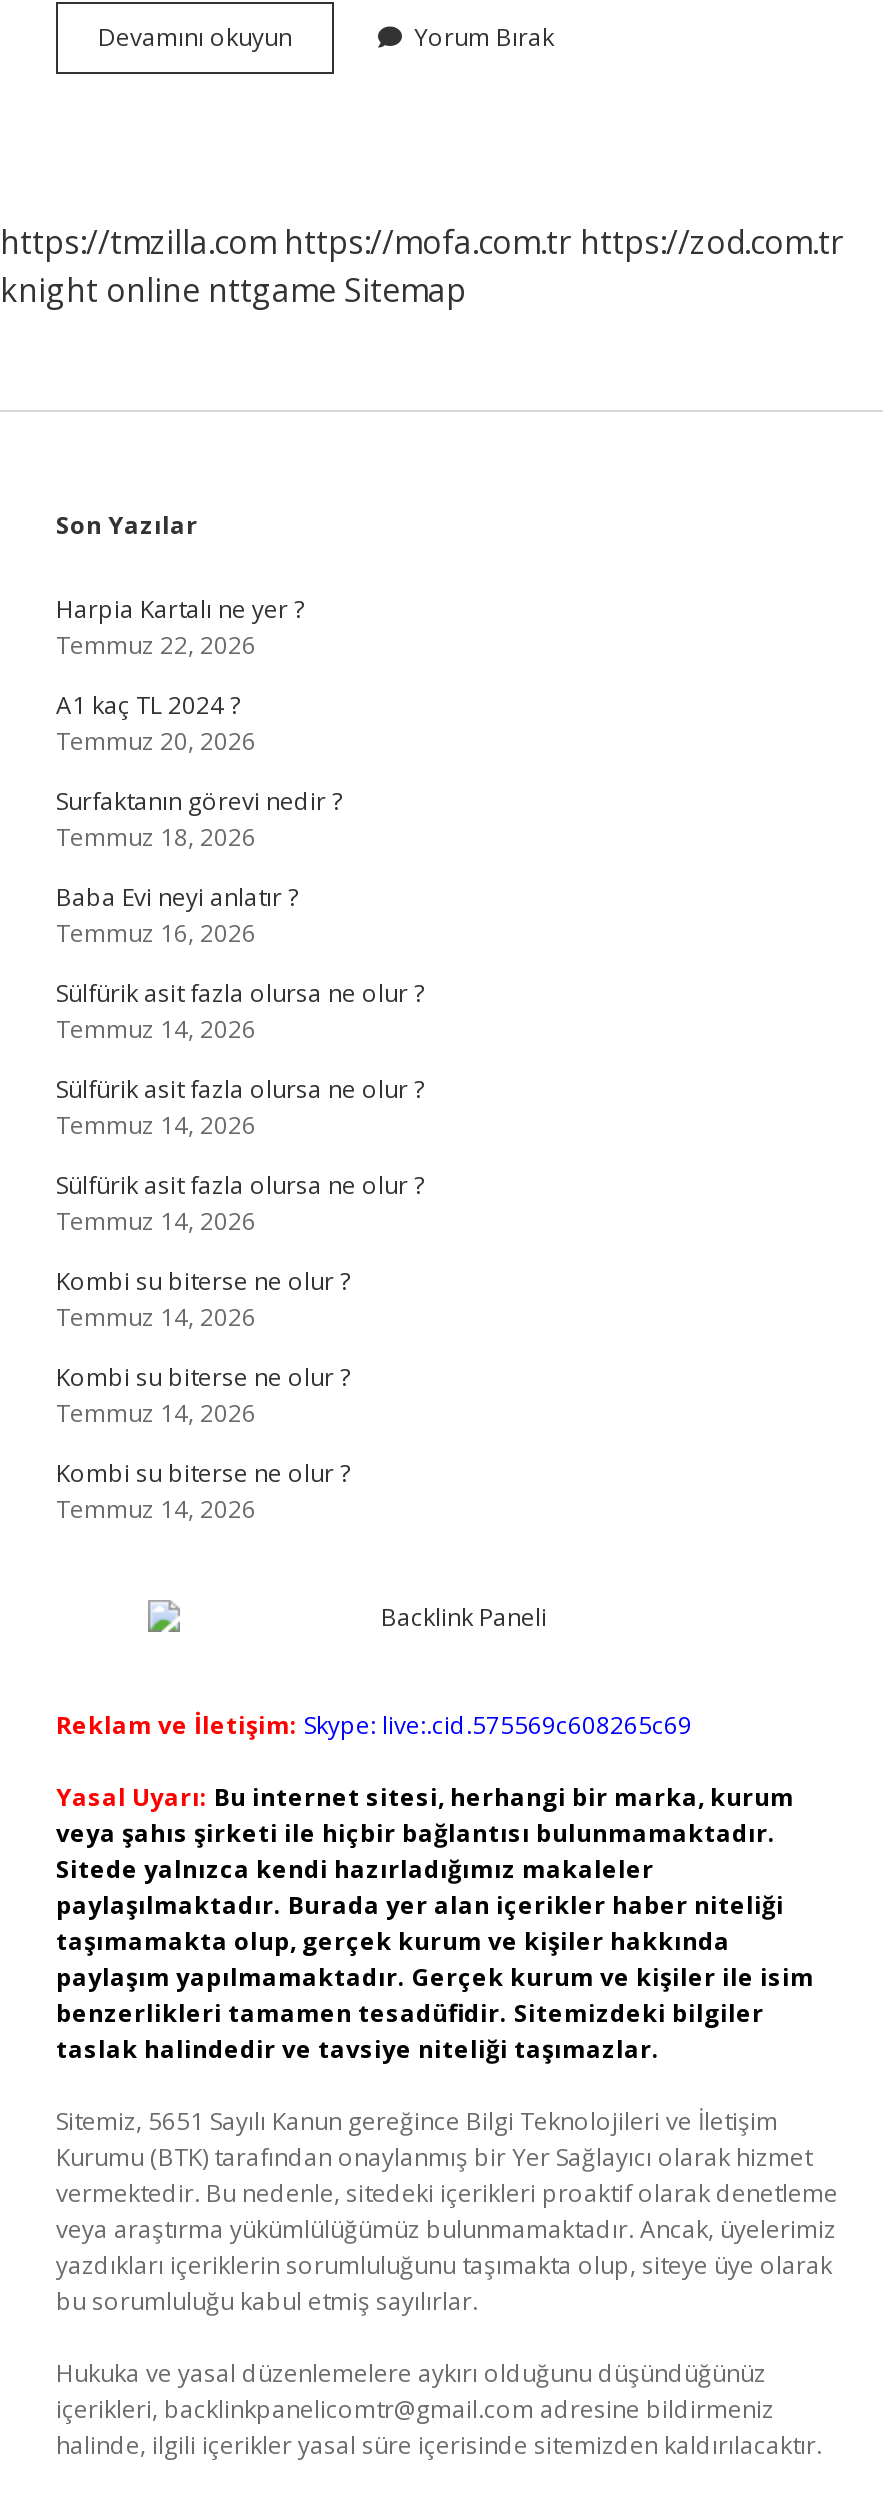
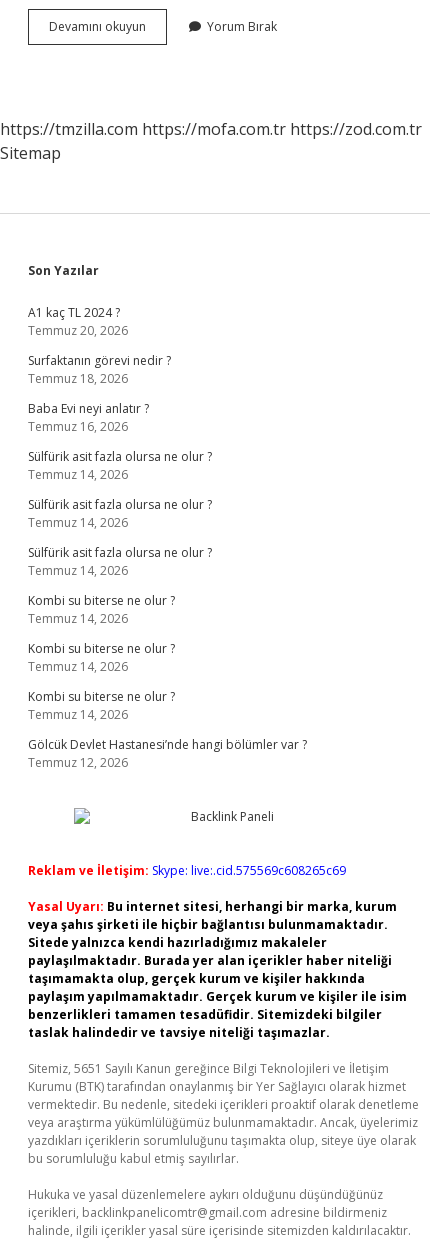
[0,268,466,312] knight online nttgame Sitemap -> [0,142,61,164] Sitemap
[56,592,304,662] Harpia Kartalı ne yer ? | Temmuz 22, 2026 -> none
moved [56,688,424,1526] -> [28,304,212,723]: A1 kaç TL 2024 ? | Temmuz 20, 2026 | Surfaktanın görevi nedir ? | ... | Kombi su biterse ne olur ? | Temmuz 14, 2026
none -> [28,736,307,771] Gölcük Devlet Hastanesi’nde hangi bölümler var ? | Temmuz 12, 2026

